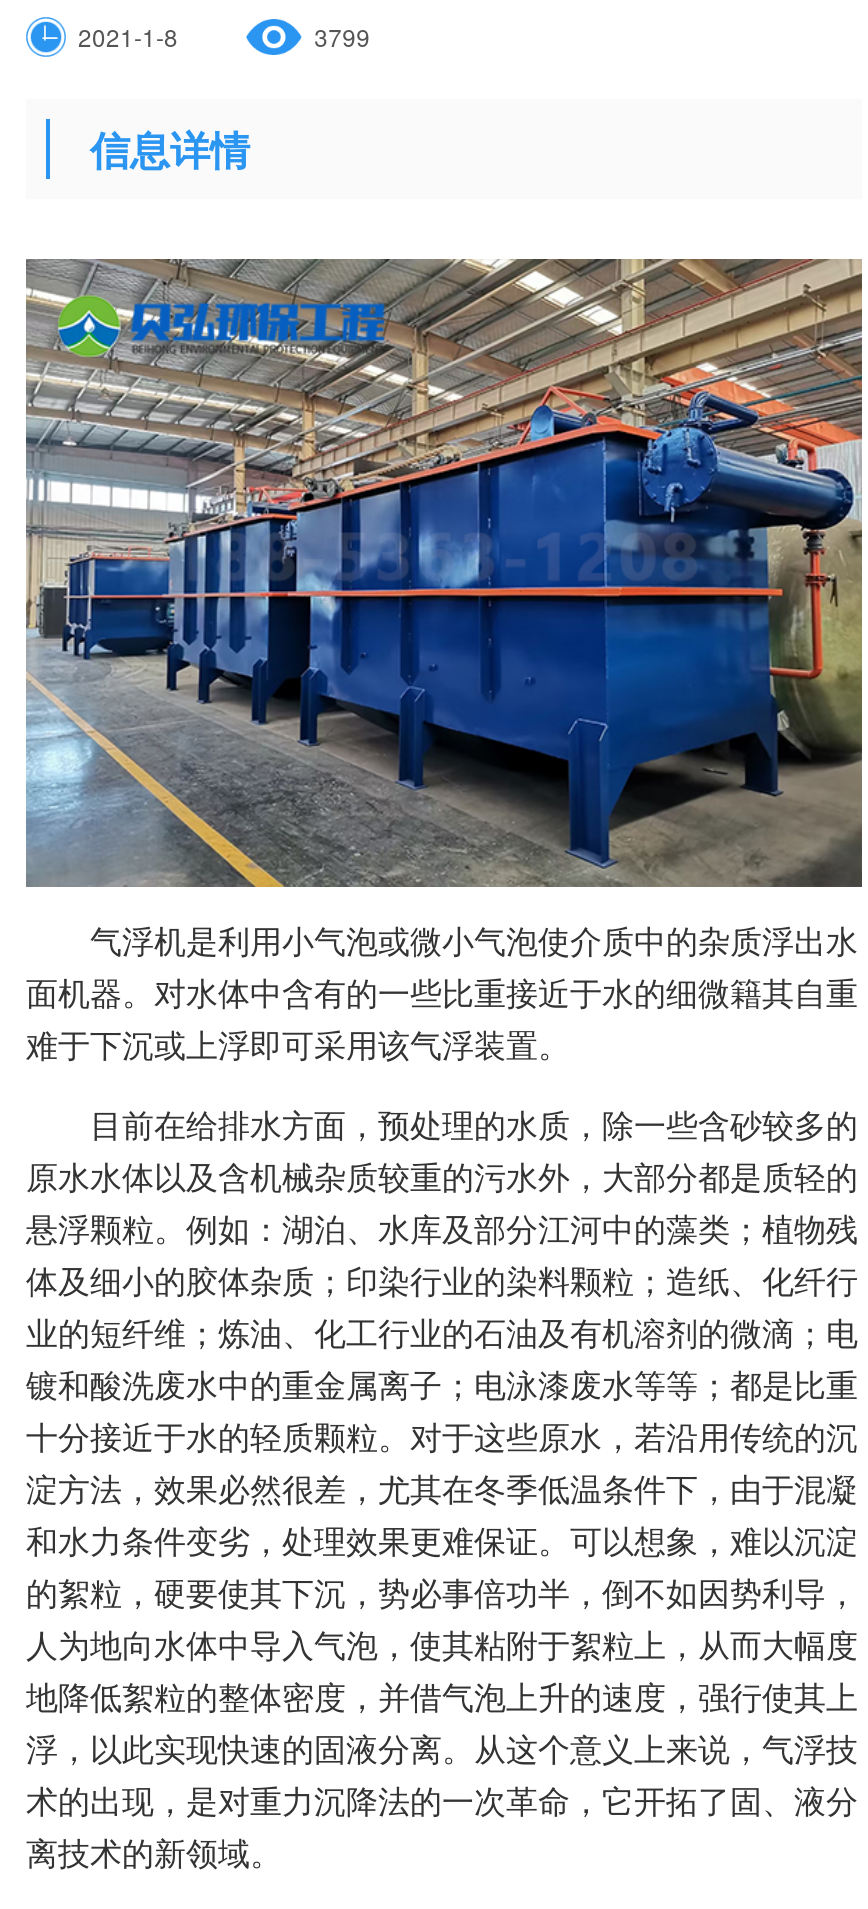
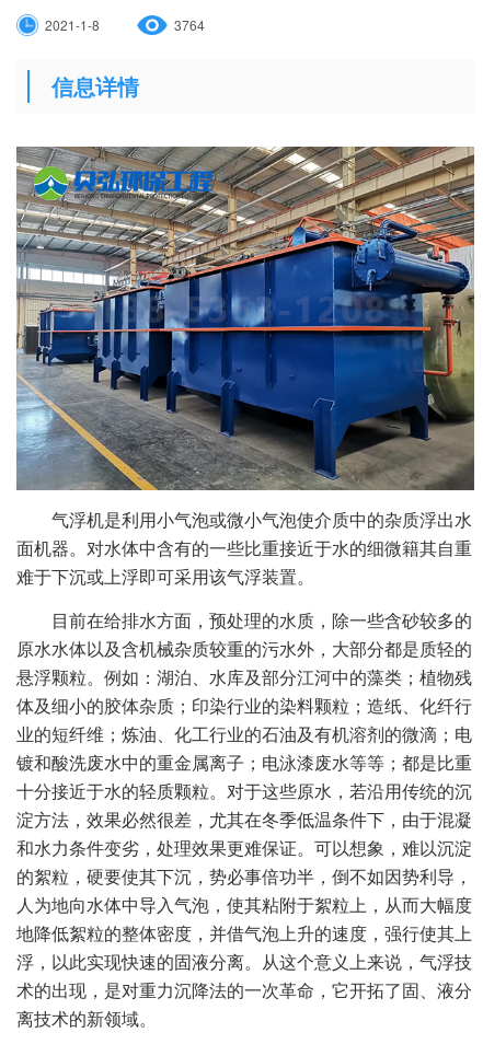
[314,19,370,53] 3799 -> [174,15,205,34] 3764

